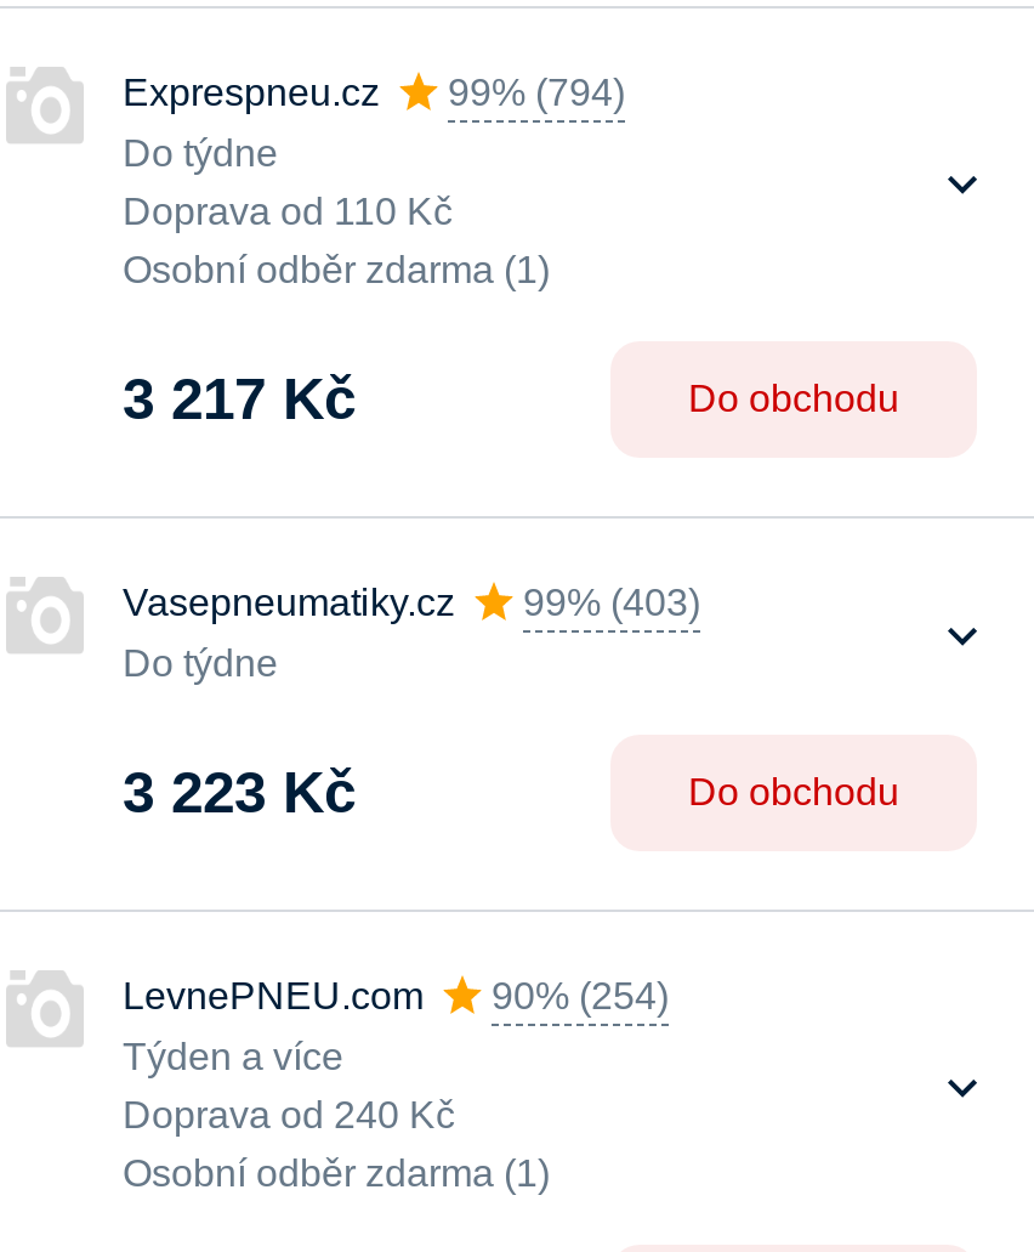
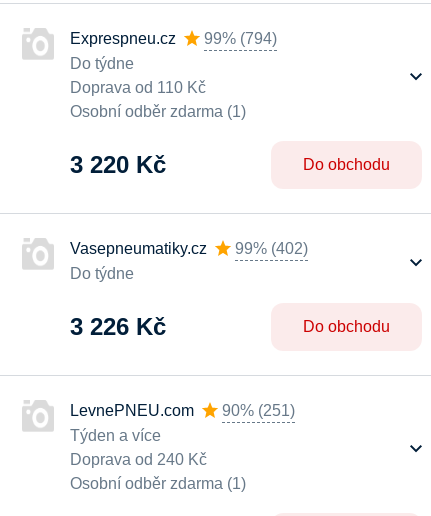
[123,366,356,431] 3 217 Kč -> [70,151,166,178] 3 220 Kč
[123,582,700,623] Vasepneumatiky.cz 99% (403) -> [70,240,308,257] Vasepneumatiky.cz 99% (402)
[123,759,356,825] 3 223 Kč -> [70,313,166,340] 3 226 Kč
[123,975,669,1016] LevnePNEU.com 90% (254) -> [70,402,295,419] LevnePNEU.com 90% (251)

